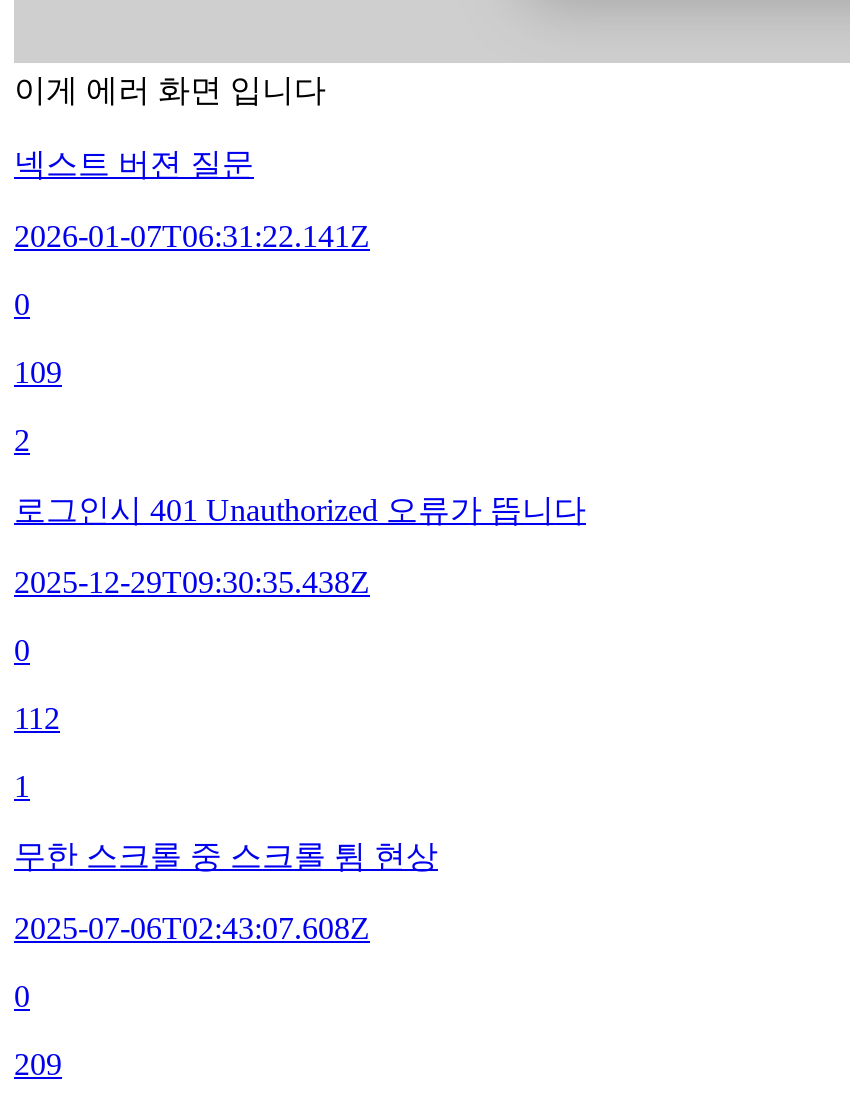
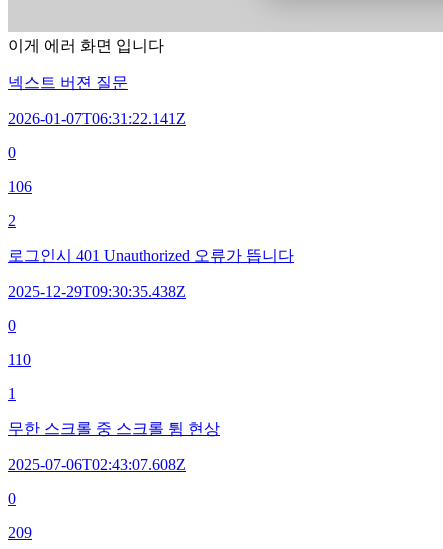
[14,355,62,389] 109 -> [8,178,32,195] 106
[14,701,60,735] 112 -> [8,351,31,368] 110

